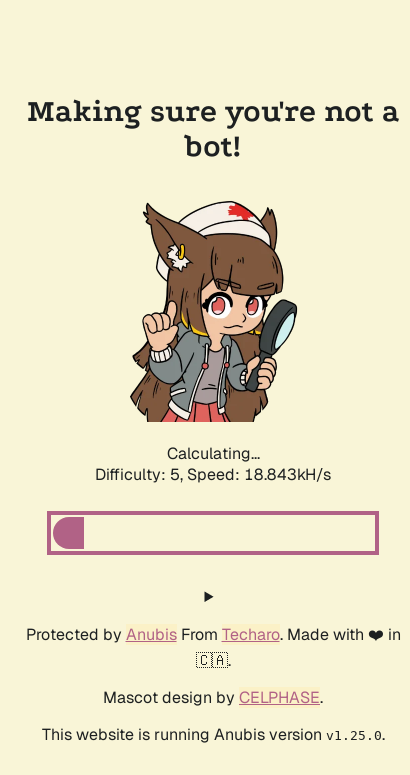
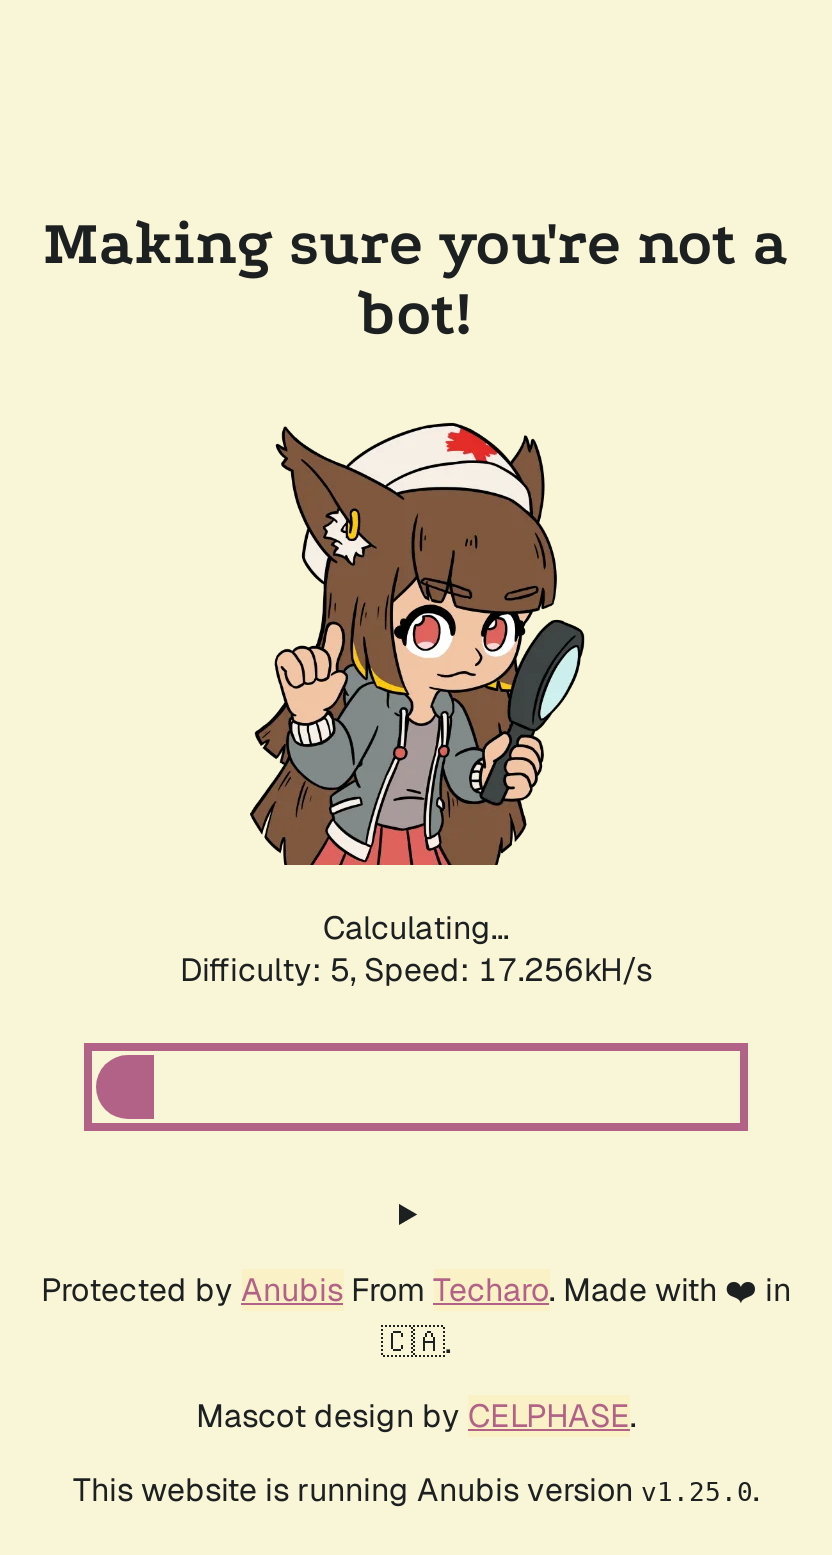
[95,464,331,485] Difficulty: 5, Speed: 18.843kH/s -> [180,949,652,991] Difficulty: 5, Speed: 17.256kH/s

